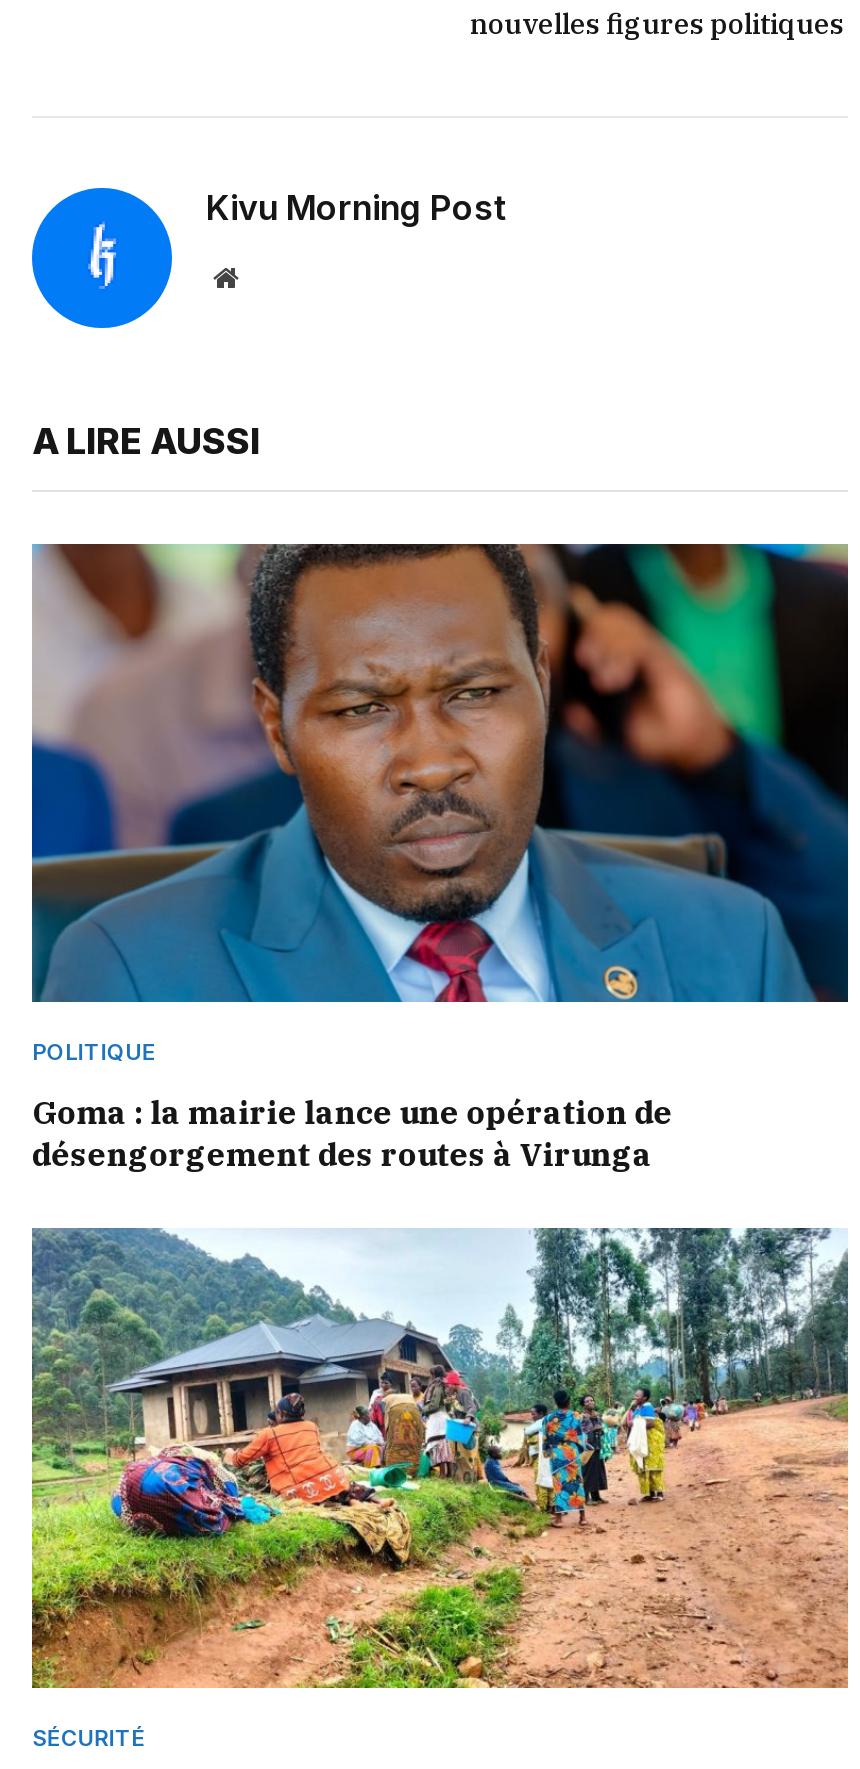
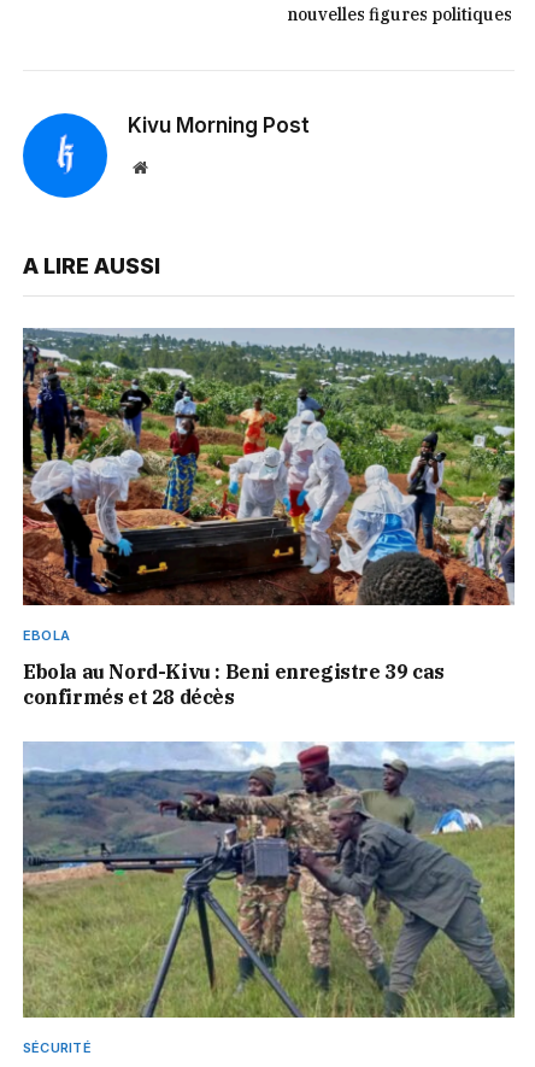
[30,542,850,1067] [image] | POLITIQUE -> [22,328,516,643] [image] | EBOLA
[32,1093,673,1175] Goma : la mairie lance une opération de | désengorgement des routes à Virunga -> [23,659,444,708] Ebola au Nord-Kivu : Beni enregistre 39 cas | confirmés et 28 décès
[30,1226,850,1690] [image] -> [23,740,516,1019] [image]

